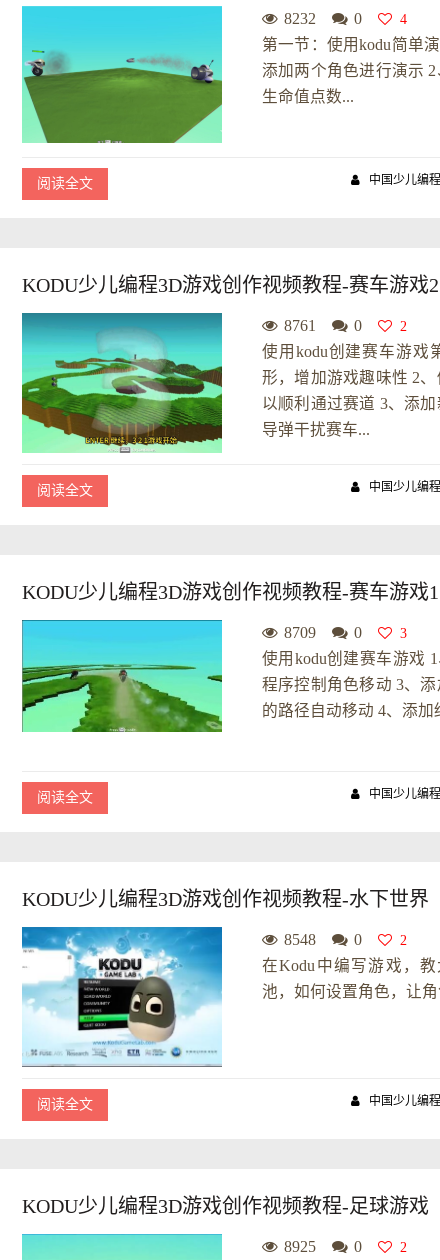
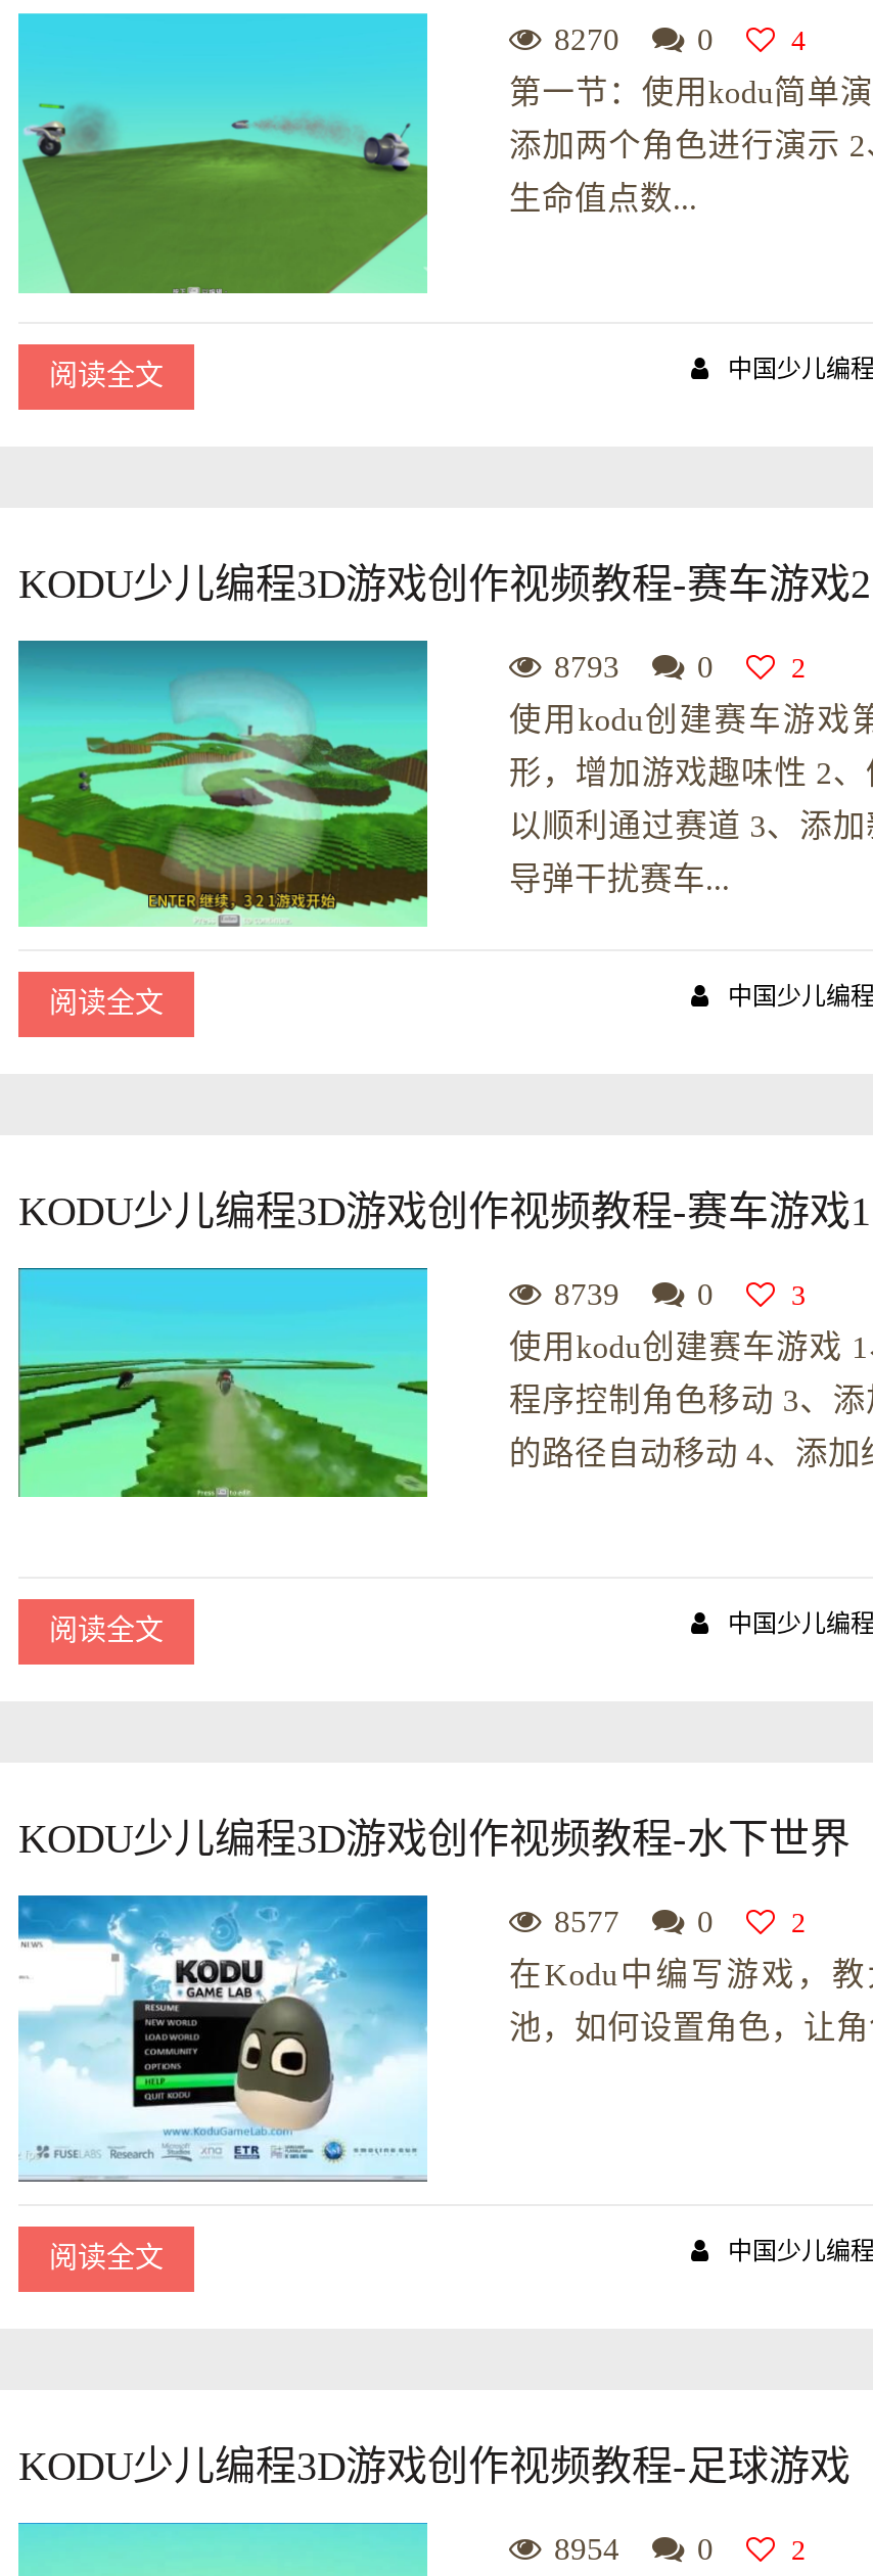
[276,10,407,27] 8232 0 4 -> [538,21,806,56] 8270 0 4
[276,317,407,334] 8761 0 2 -> [538,649,806,684] 8793 0 2
[276,624,407,641] 8709 0 3 -> [538,1276,806,1311] 8739 0 3
[276,931,407,948] 8548 0 2 -> [538,1904,806,1938] 8577 0 2
[276,1238,407,1255] 8925 0 2 -> [538,2531,806,2566] 8954 0 2

